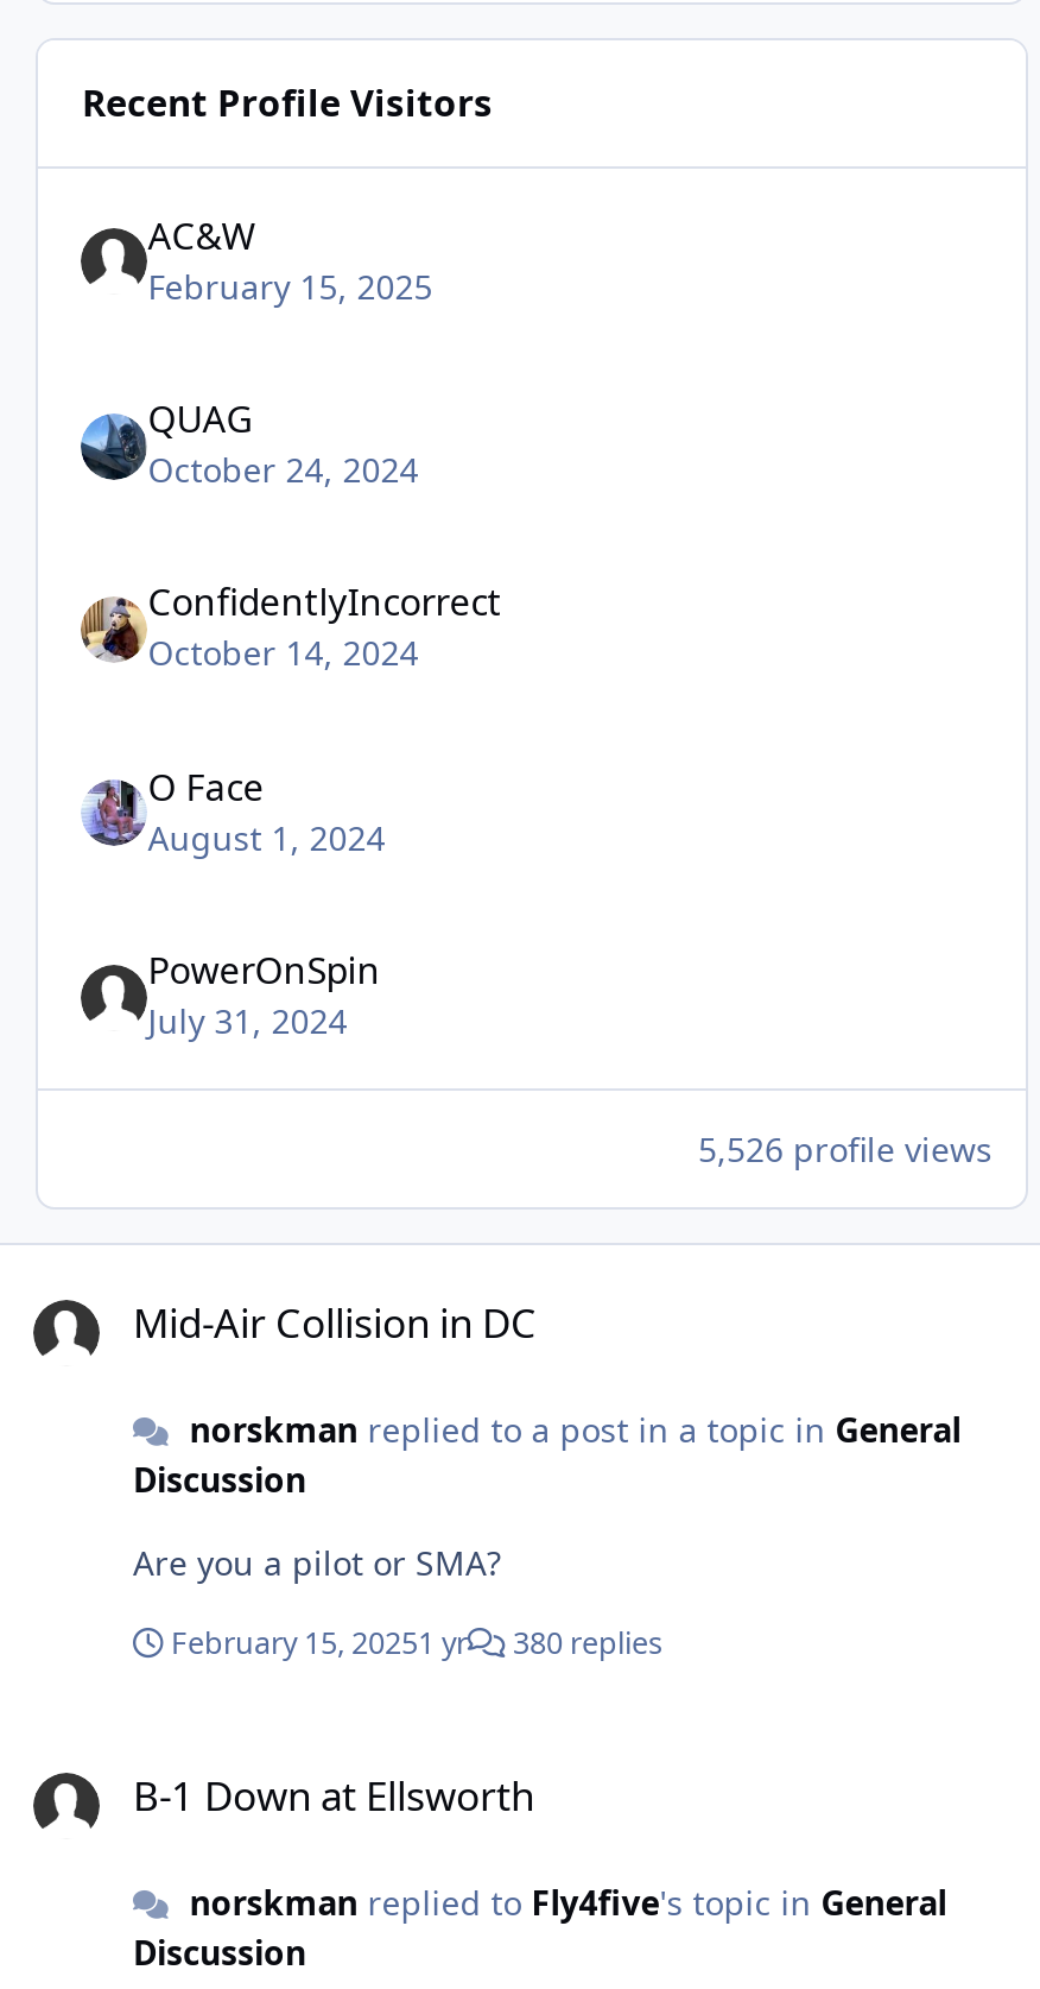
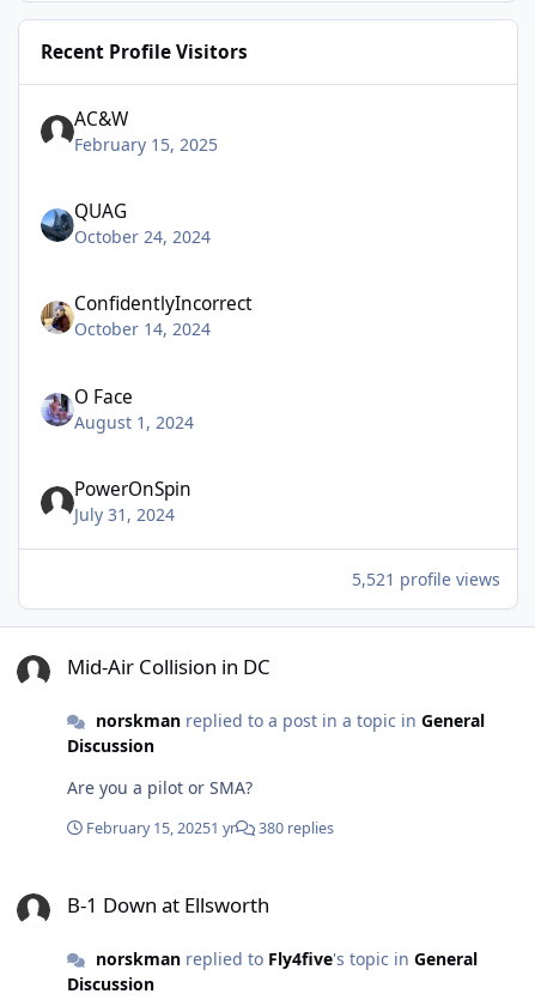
[698,1127,993,1172] 5,526 profile views -> [352,568,500,591] 5,521 profile views

